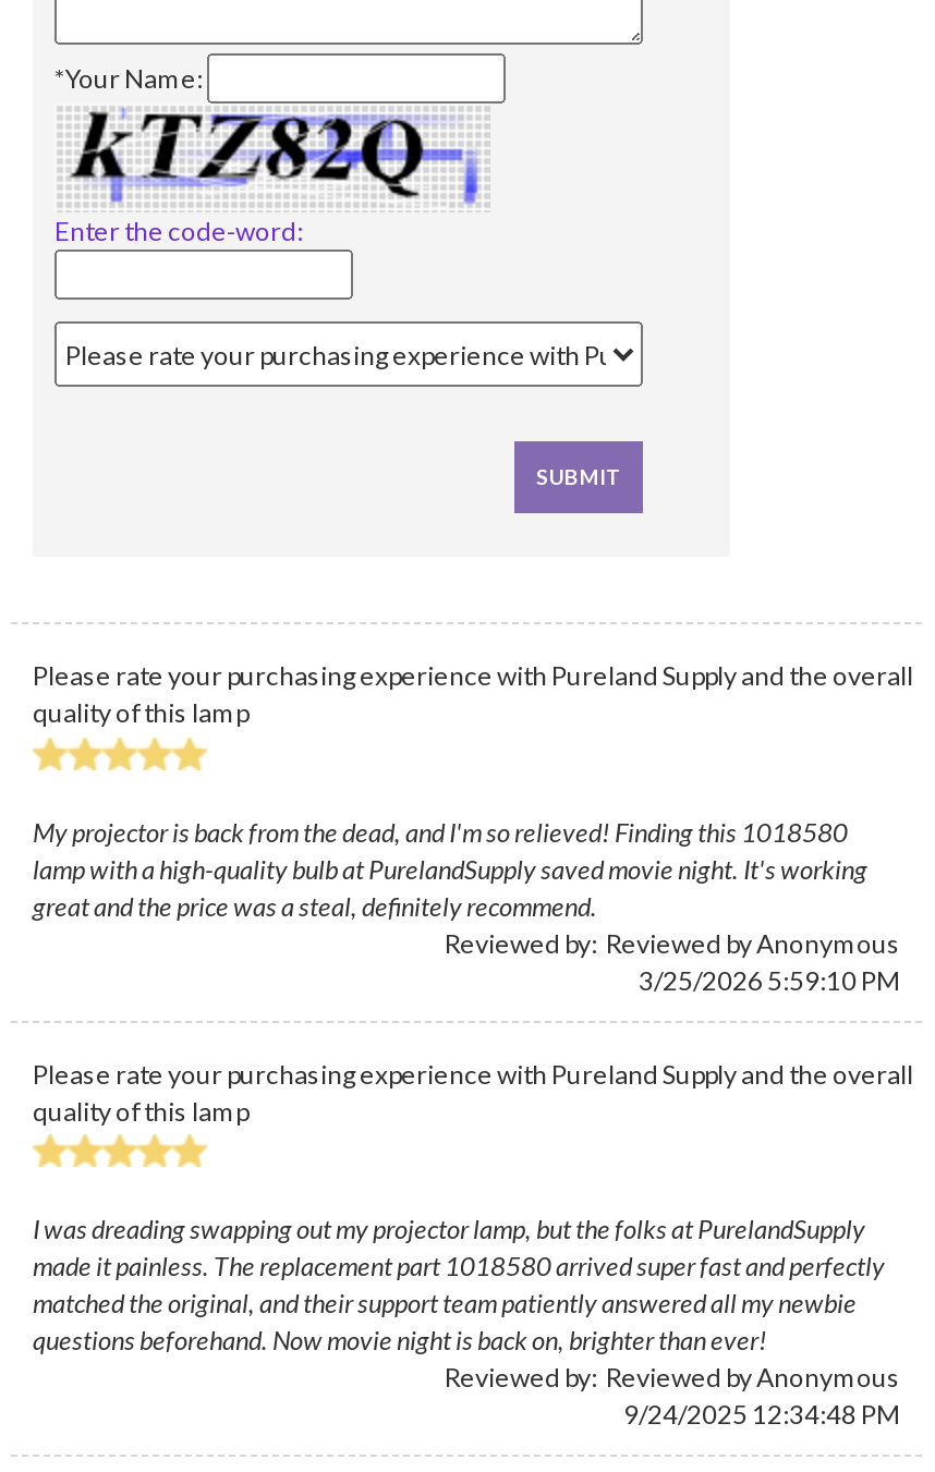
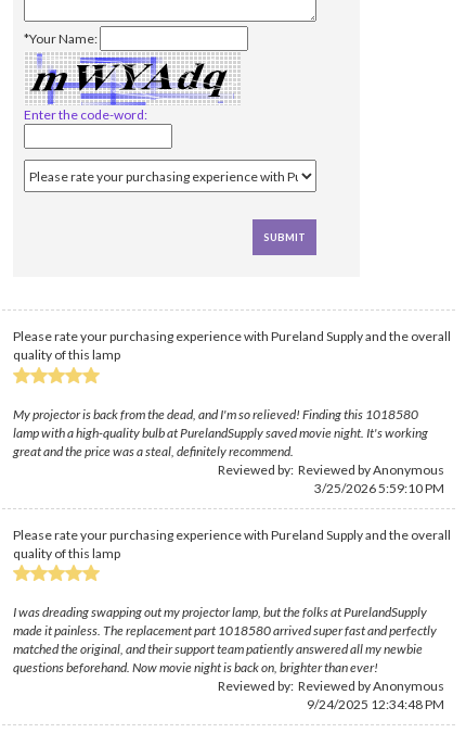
[70,108,479,210] [image] -> [29,53,234,104] [image]

